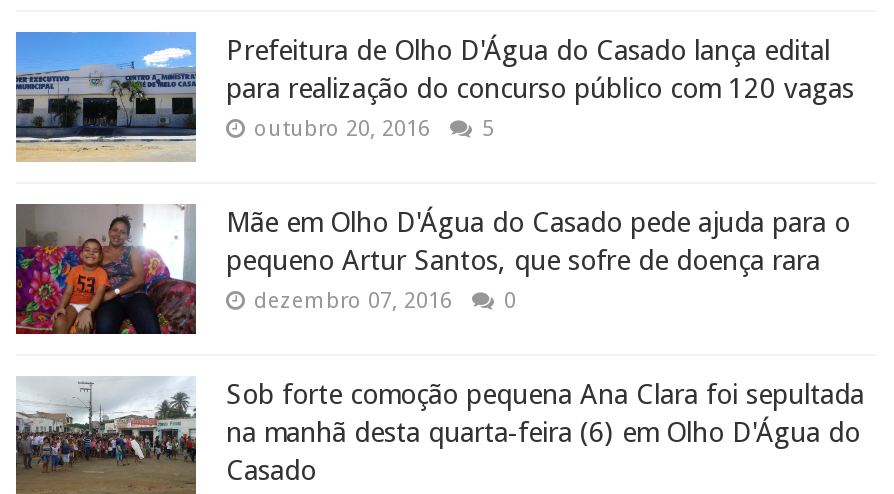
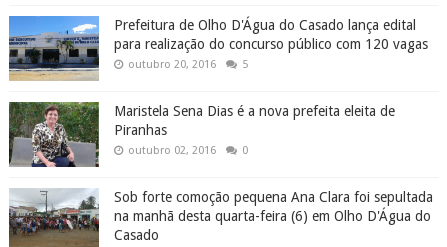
[16,204,850,336] [image] | Mãe em Olho D'Água do Casado pede ajuda para o | pequeno Artur Santos, que sofre de doença rara | dezembro 07, 2016 -> [9,101,395,168] [image] | Maristela Sena Dias é a nova prefeita eleita de | Piranhas | outubro 02, 2016

